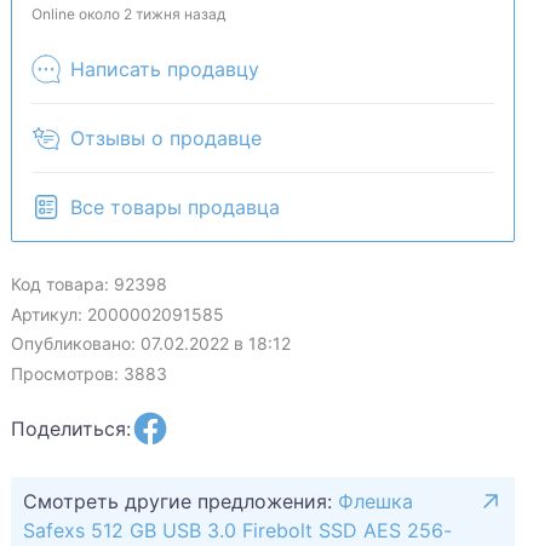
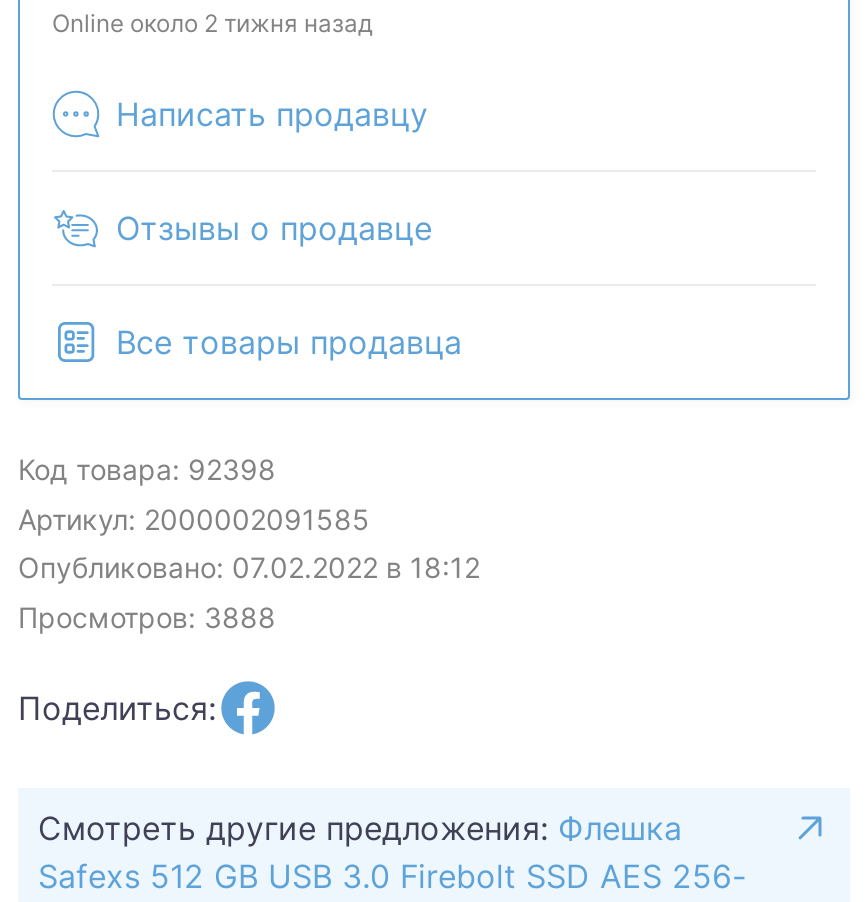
[11,363,167,383] Просмотров: 3883 -> [18,599,276,633] Просмотров: 3888

